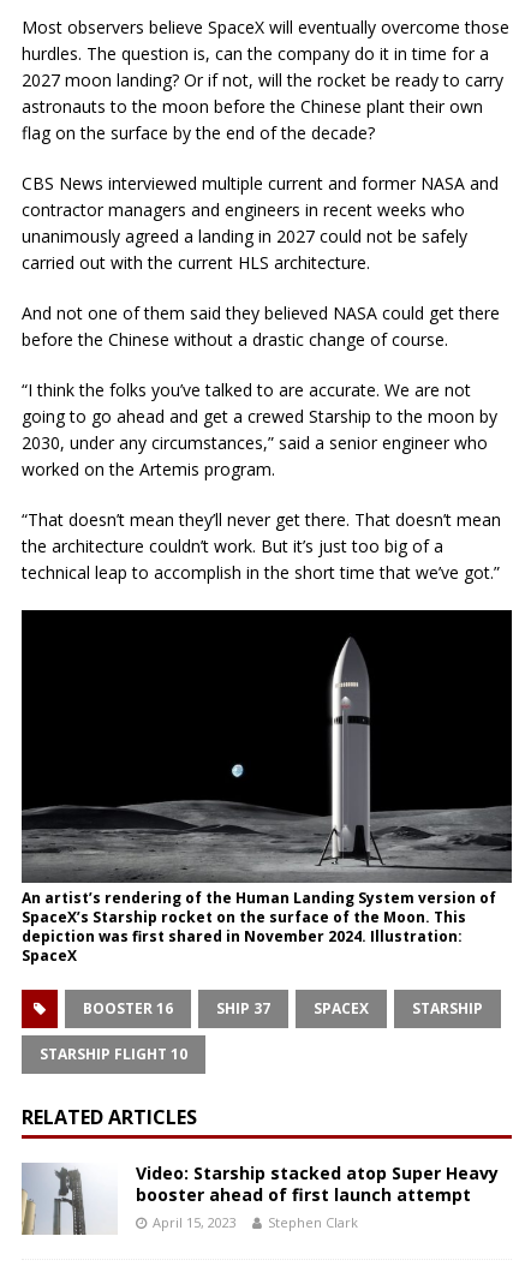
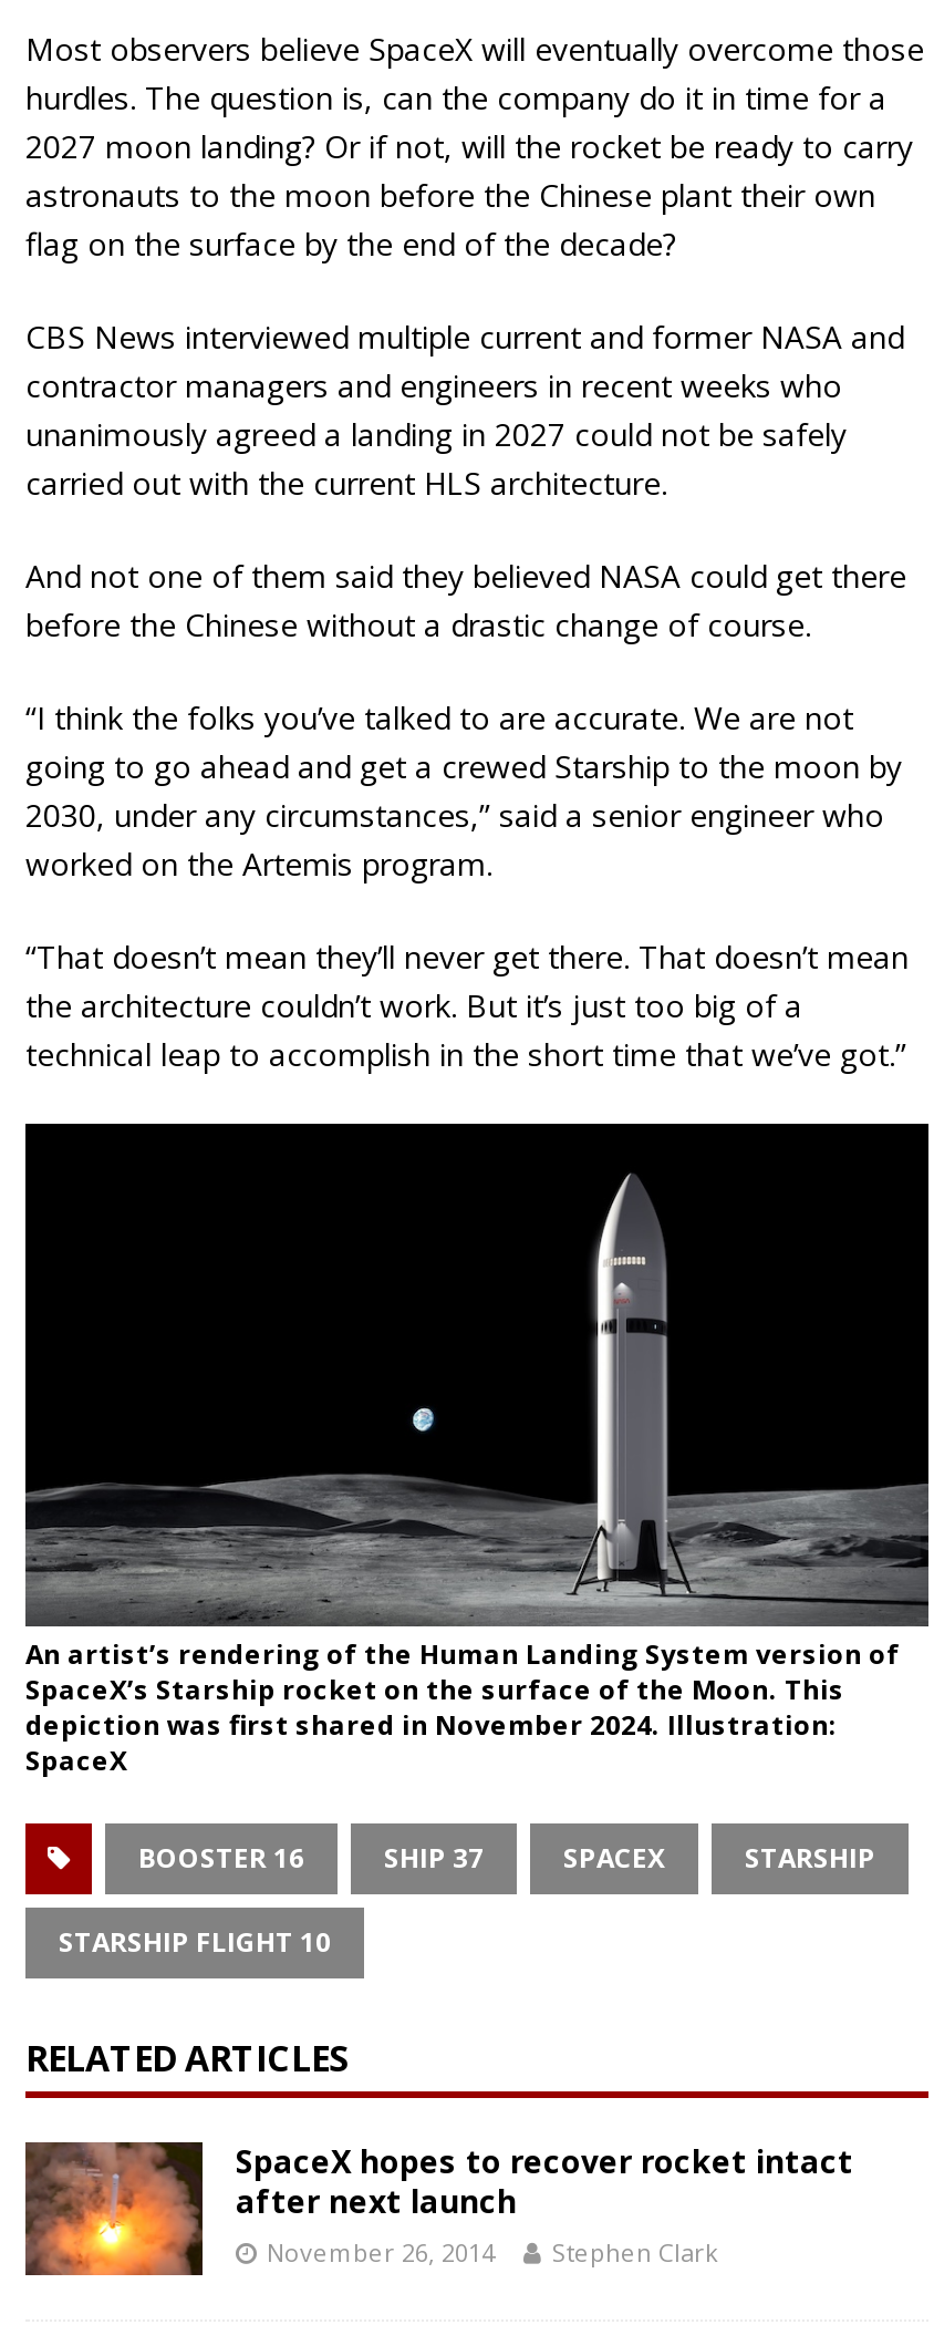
[22,1162,499,1236] [image] | Video: Starship stacked atop Super Heavy | booster ahead of first launch attempt | April 15, 2023 -> [25,2140,853,2277] [image] | SpaceX hopes to recover rocket intact | after next launch | November 26, 2014

